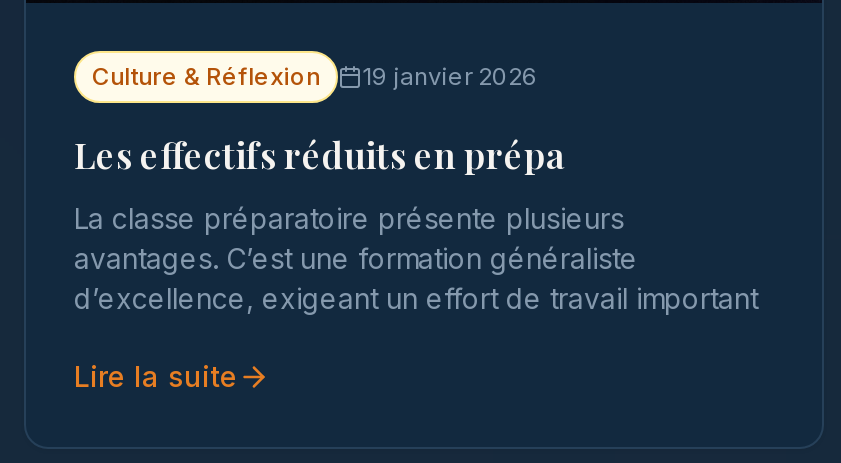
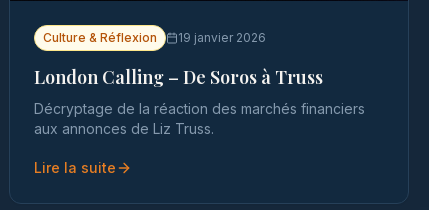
[74,131,566,179] Les effectifs réduits en prépa -> [34,65,323,89] London Calling – De Soros à Truss
[74,201,758,315] La classe préparatoire présente plusieurs | avantages. C’est une formation généraliste | d’excellence, exigeant un effort de travail important -> [34,100,365,137] Décryptage de la réaction des marchés financiers | aux annonces de Liz Truss.

